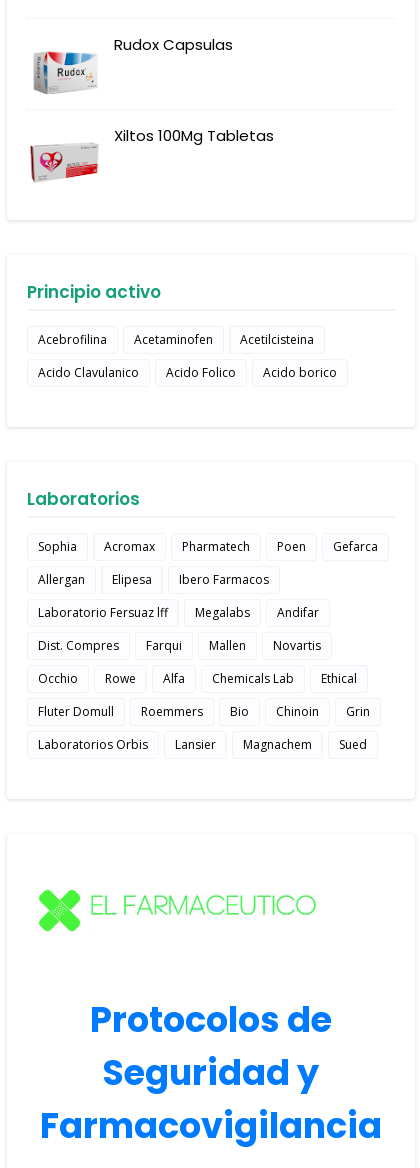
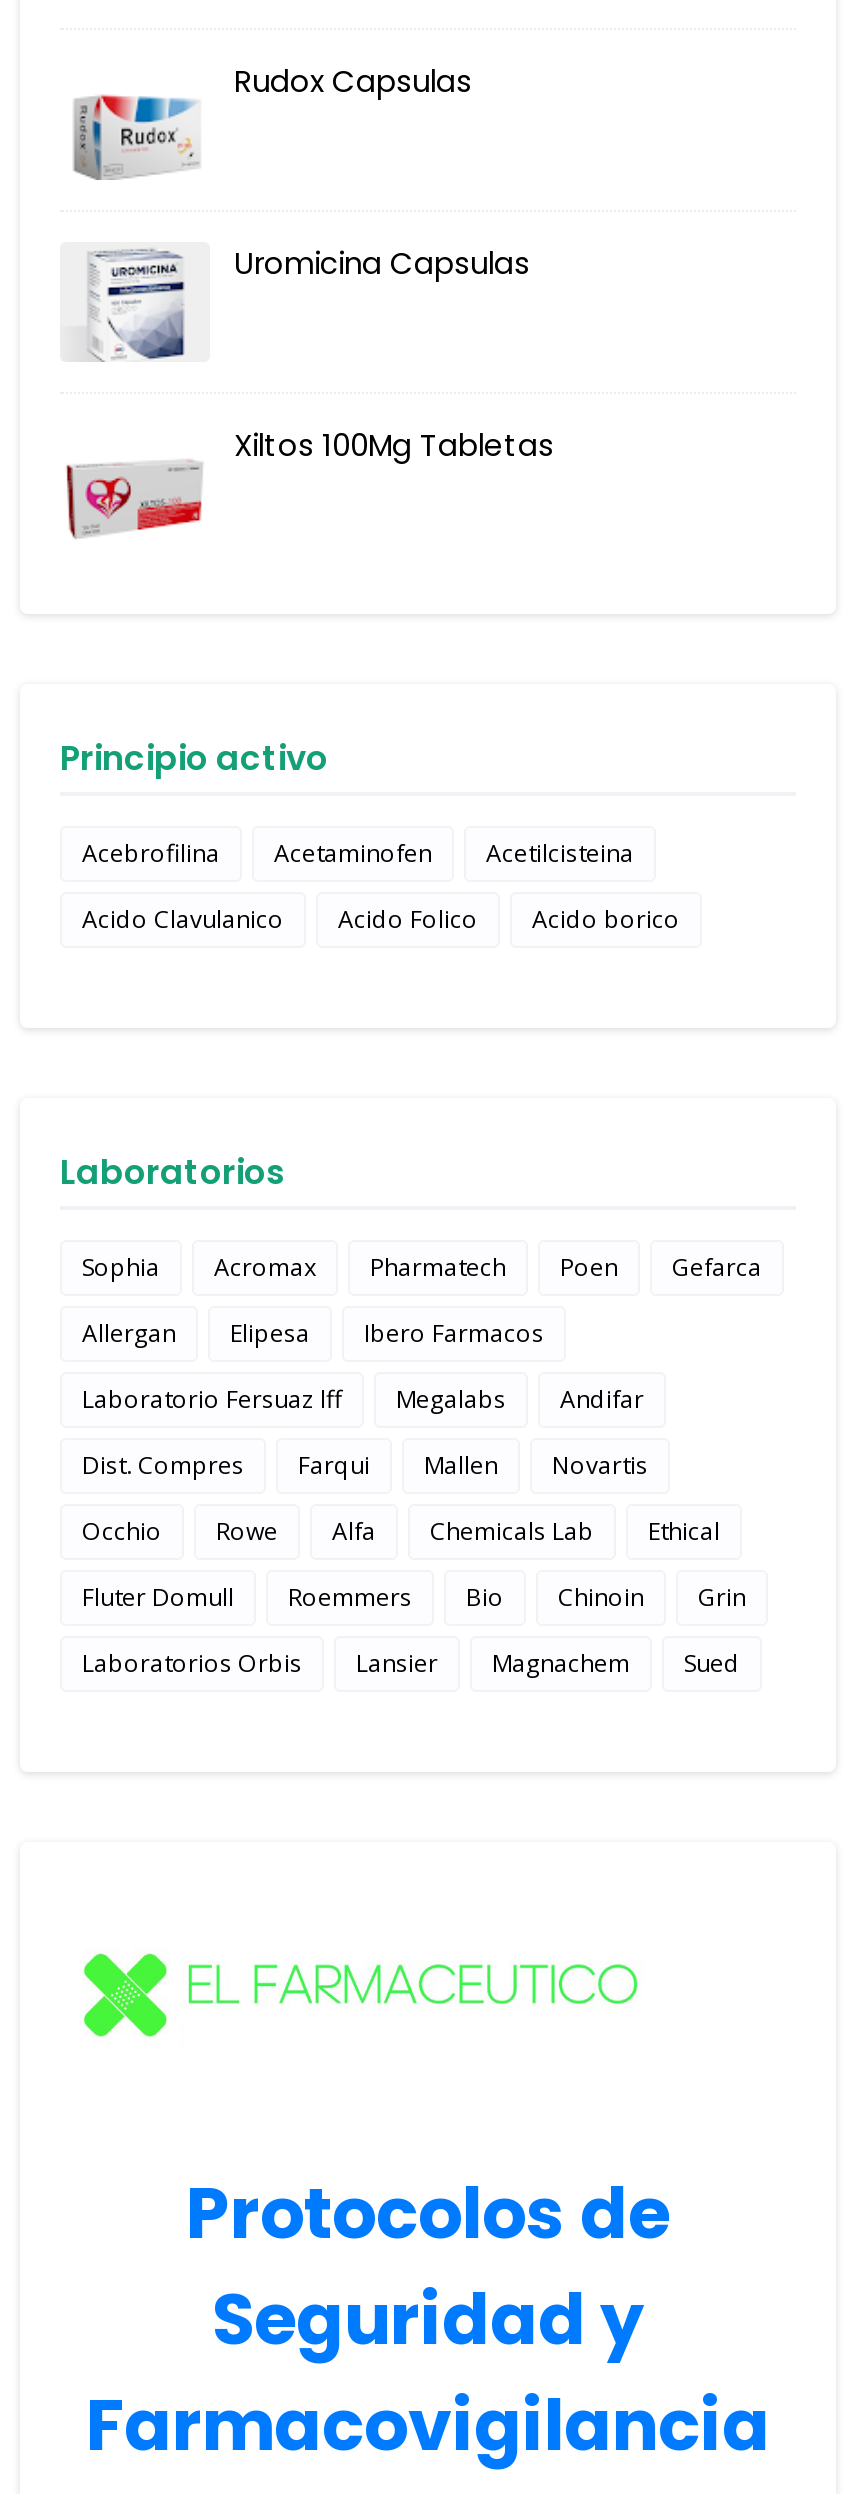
none -> [76,242,530,360] [image] | Uromicina Capsulas

